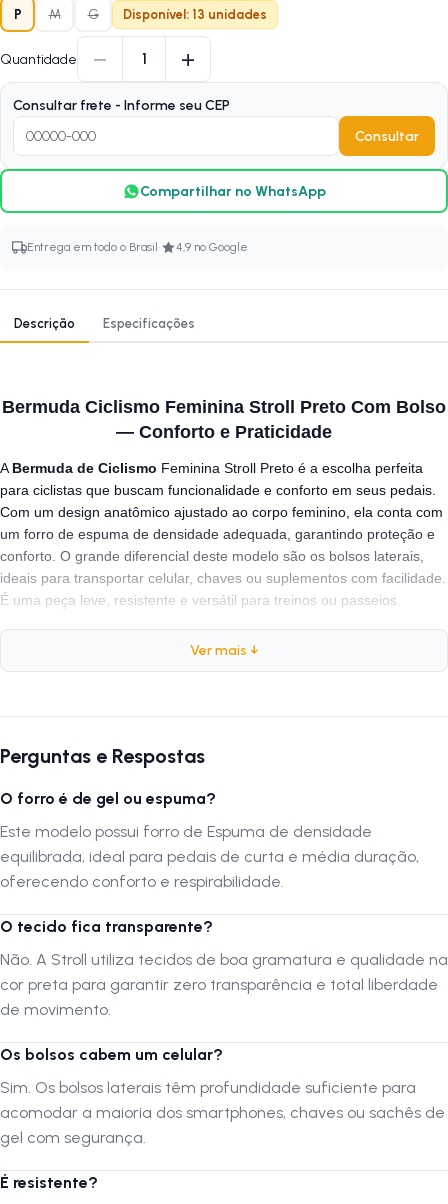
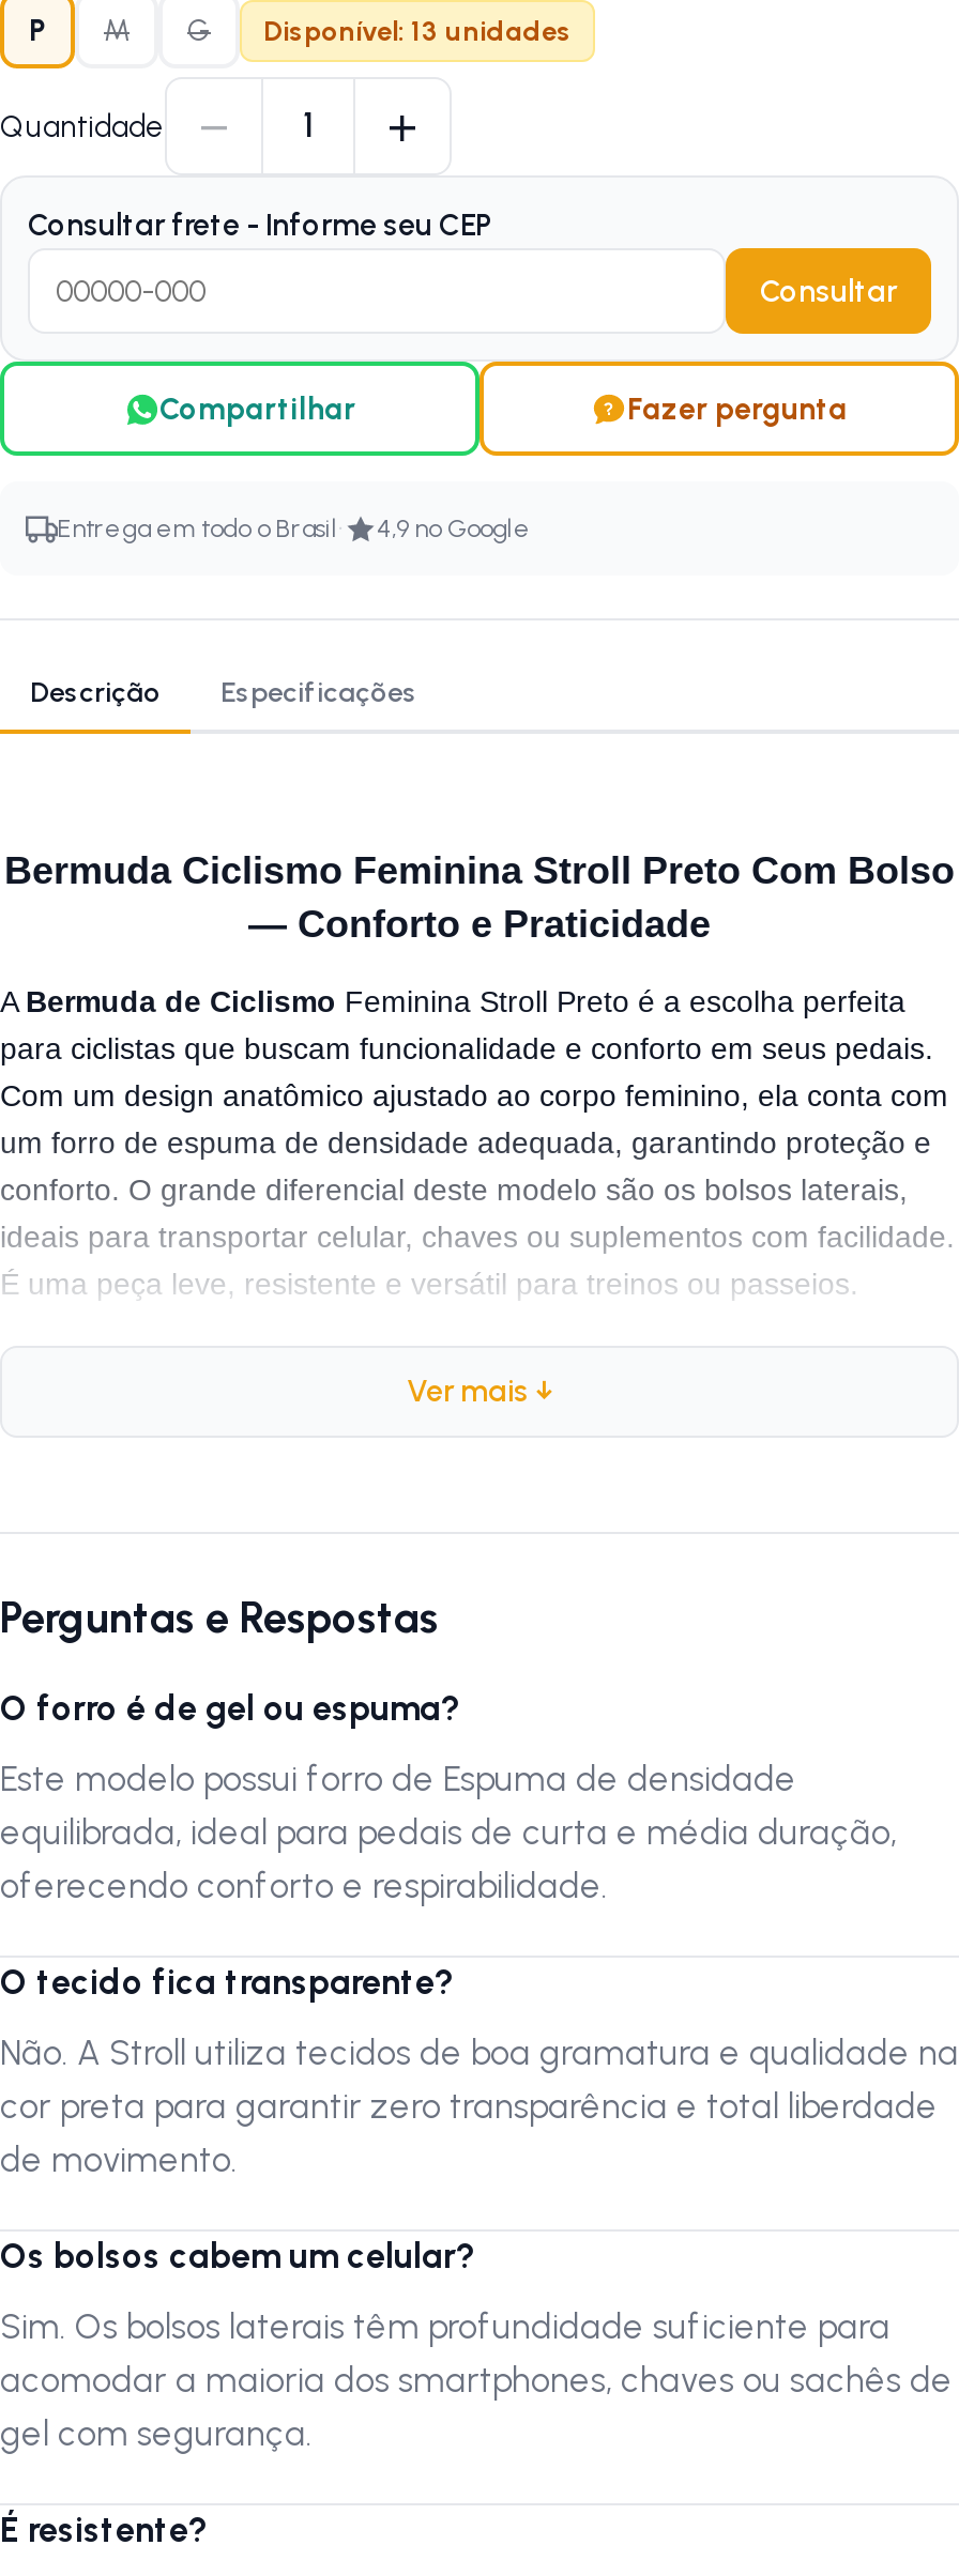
[139,182,325,199] Compartilhar no WhatsApp -> [159,390,848,427] Compartilhar | Fazer pergunta

